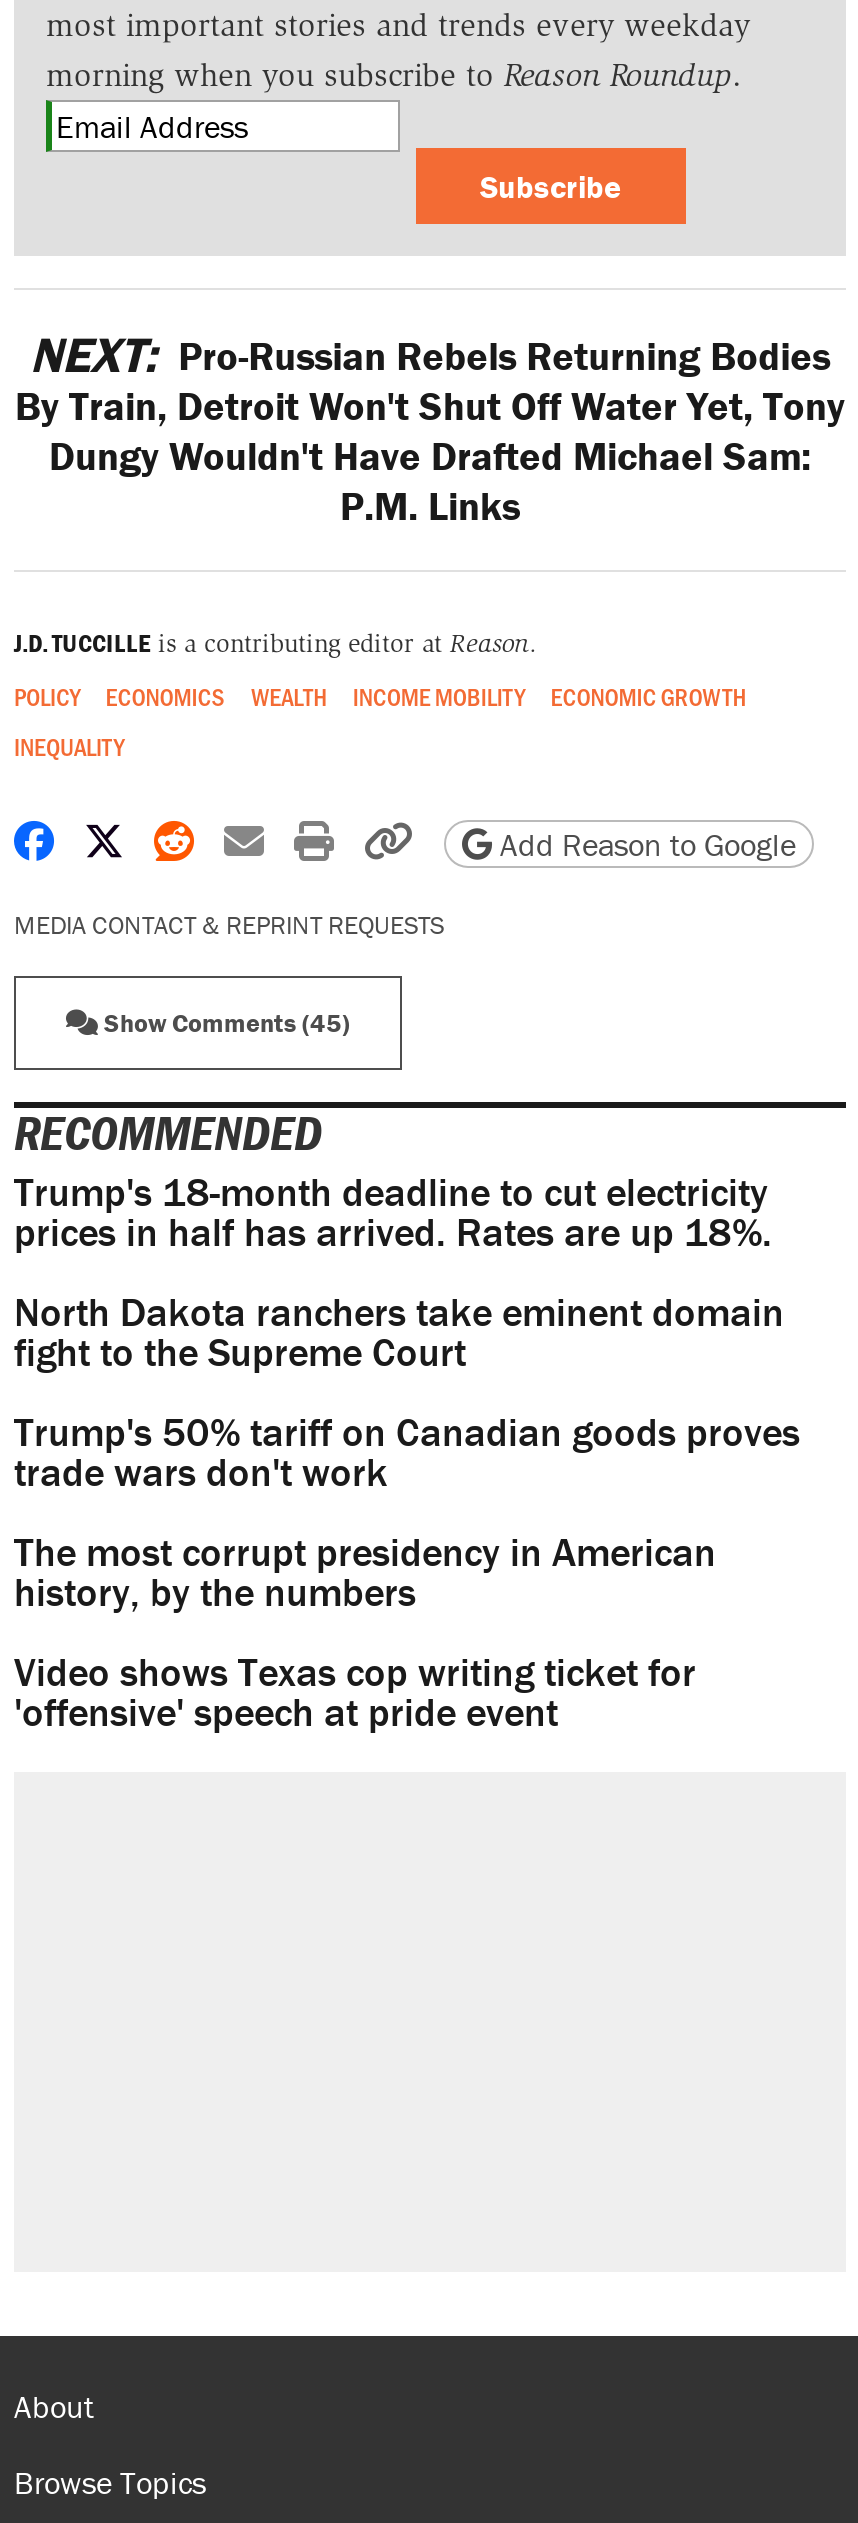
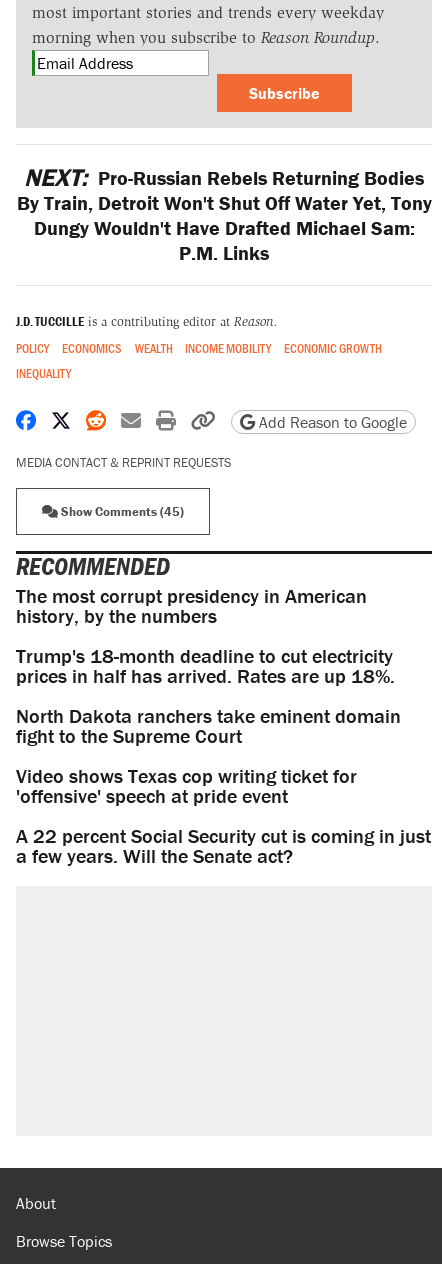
moved [14,1166,784,1376] -> [16,643,401,748]: Trump's 18-month deadline to cut electricity | prices in half has arrived. Rates are up 18%. | North Dakota ranchers take eminent domain | fight to the Supreme Court
[14,1406,800,1496] Trump's 50% tariff on Canadian goods proves | trade wars don't work -> none
moved [14,1526,716,1616] -> [16,583,367,628]: The most corrupt presidency in American | history, by the numbers
moved [14,1646,696,1736] -> [16,763,357,808]: Video shows Texas cop writing ticket for | 'offensive' speech at pride event
none -> [16,823,431,868] A 22 percent Social Security cut is coming in just | a few years. Will the Senate act?

